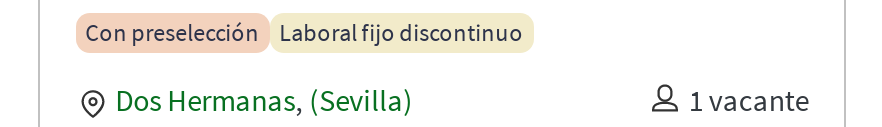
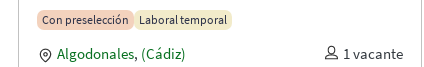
[279,16,523,46] Laboral fijo discontinuo -> [139,12,227,27] Laboral temporal
[115,80,413,118] Dos Hermanas, (Sevilla) -> [57,44,186,63] Algodonales, (Cádiz)

